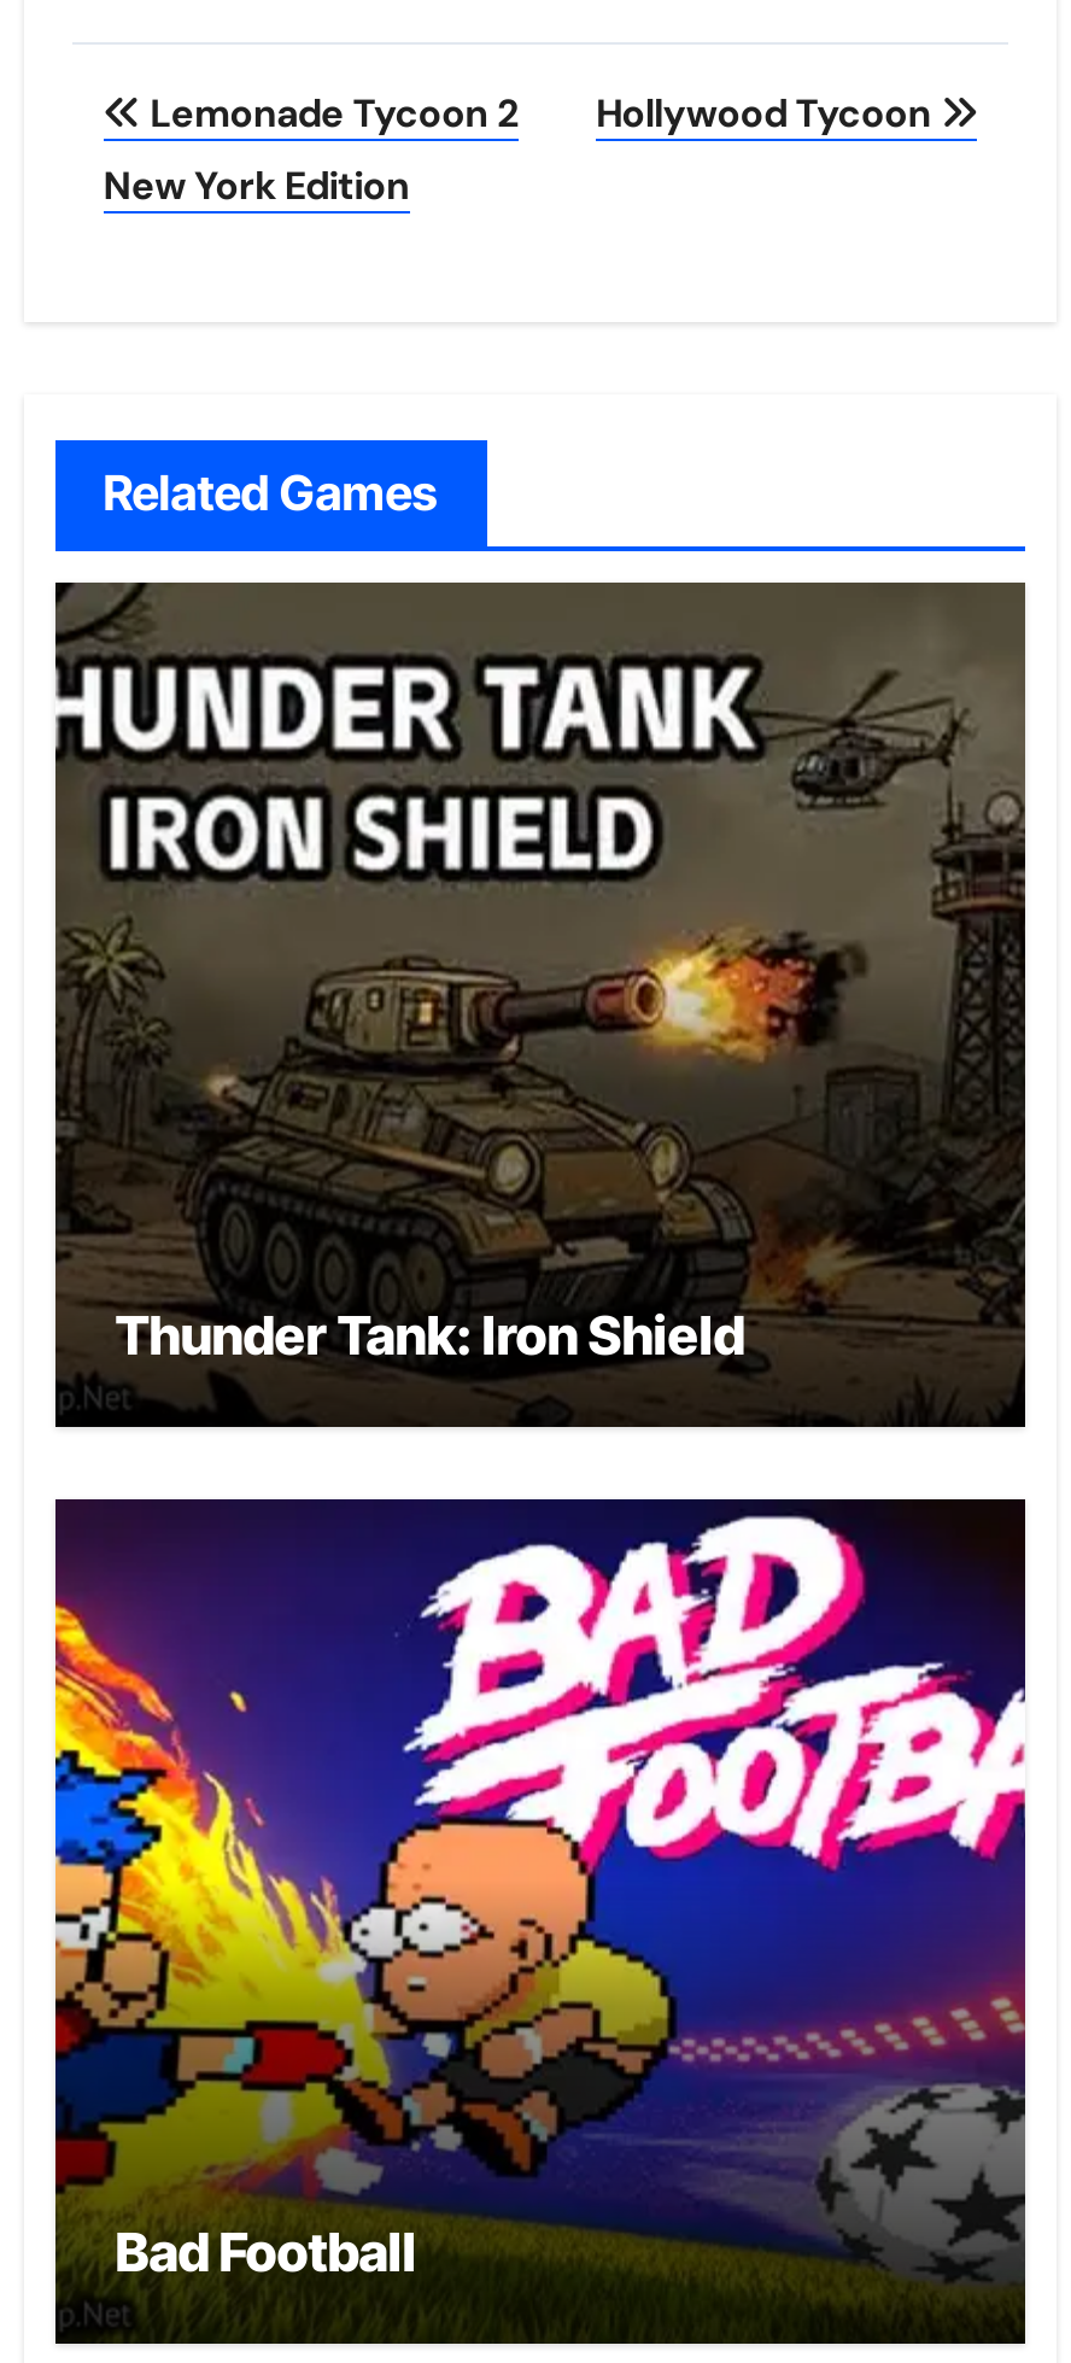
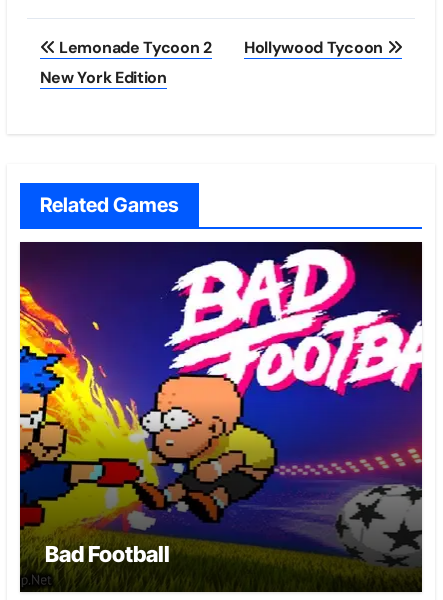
[53,583,1028,1367] [image] | Thunder Tank: Iron Shield -> none

